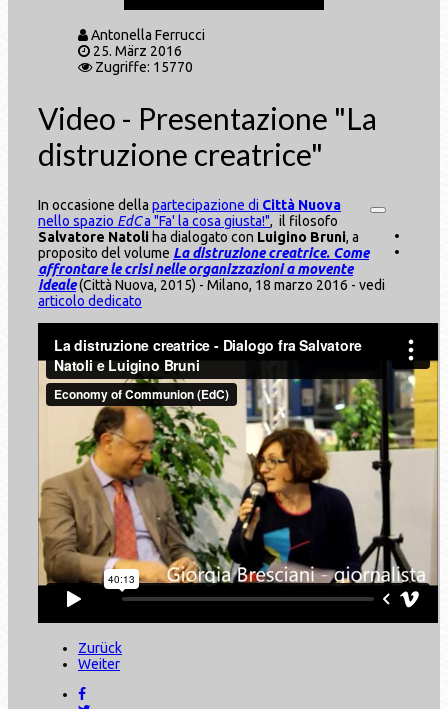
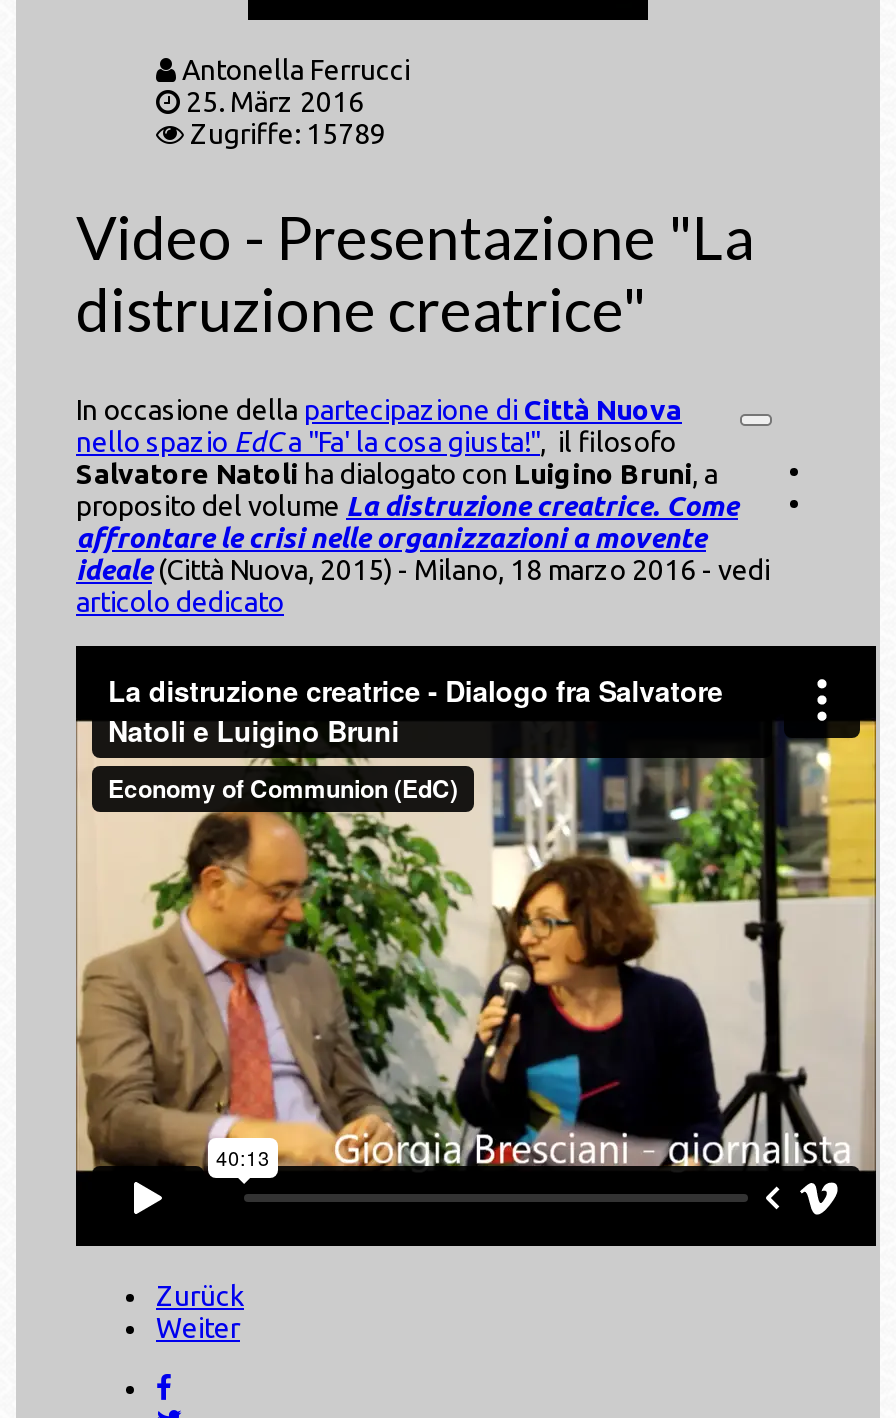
[95,59,193,75] Zugriffe: 15770 -> [190,118,386,150] Zugriffe: 15789

